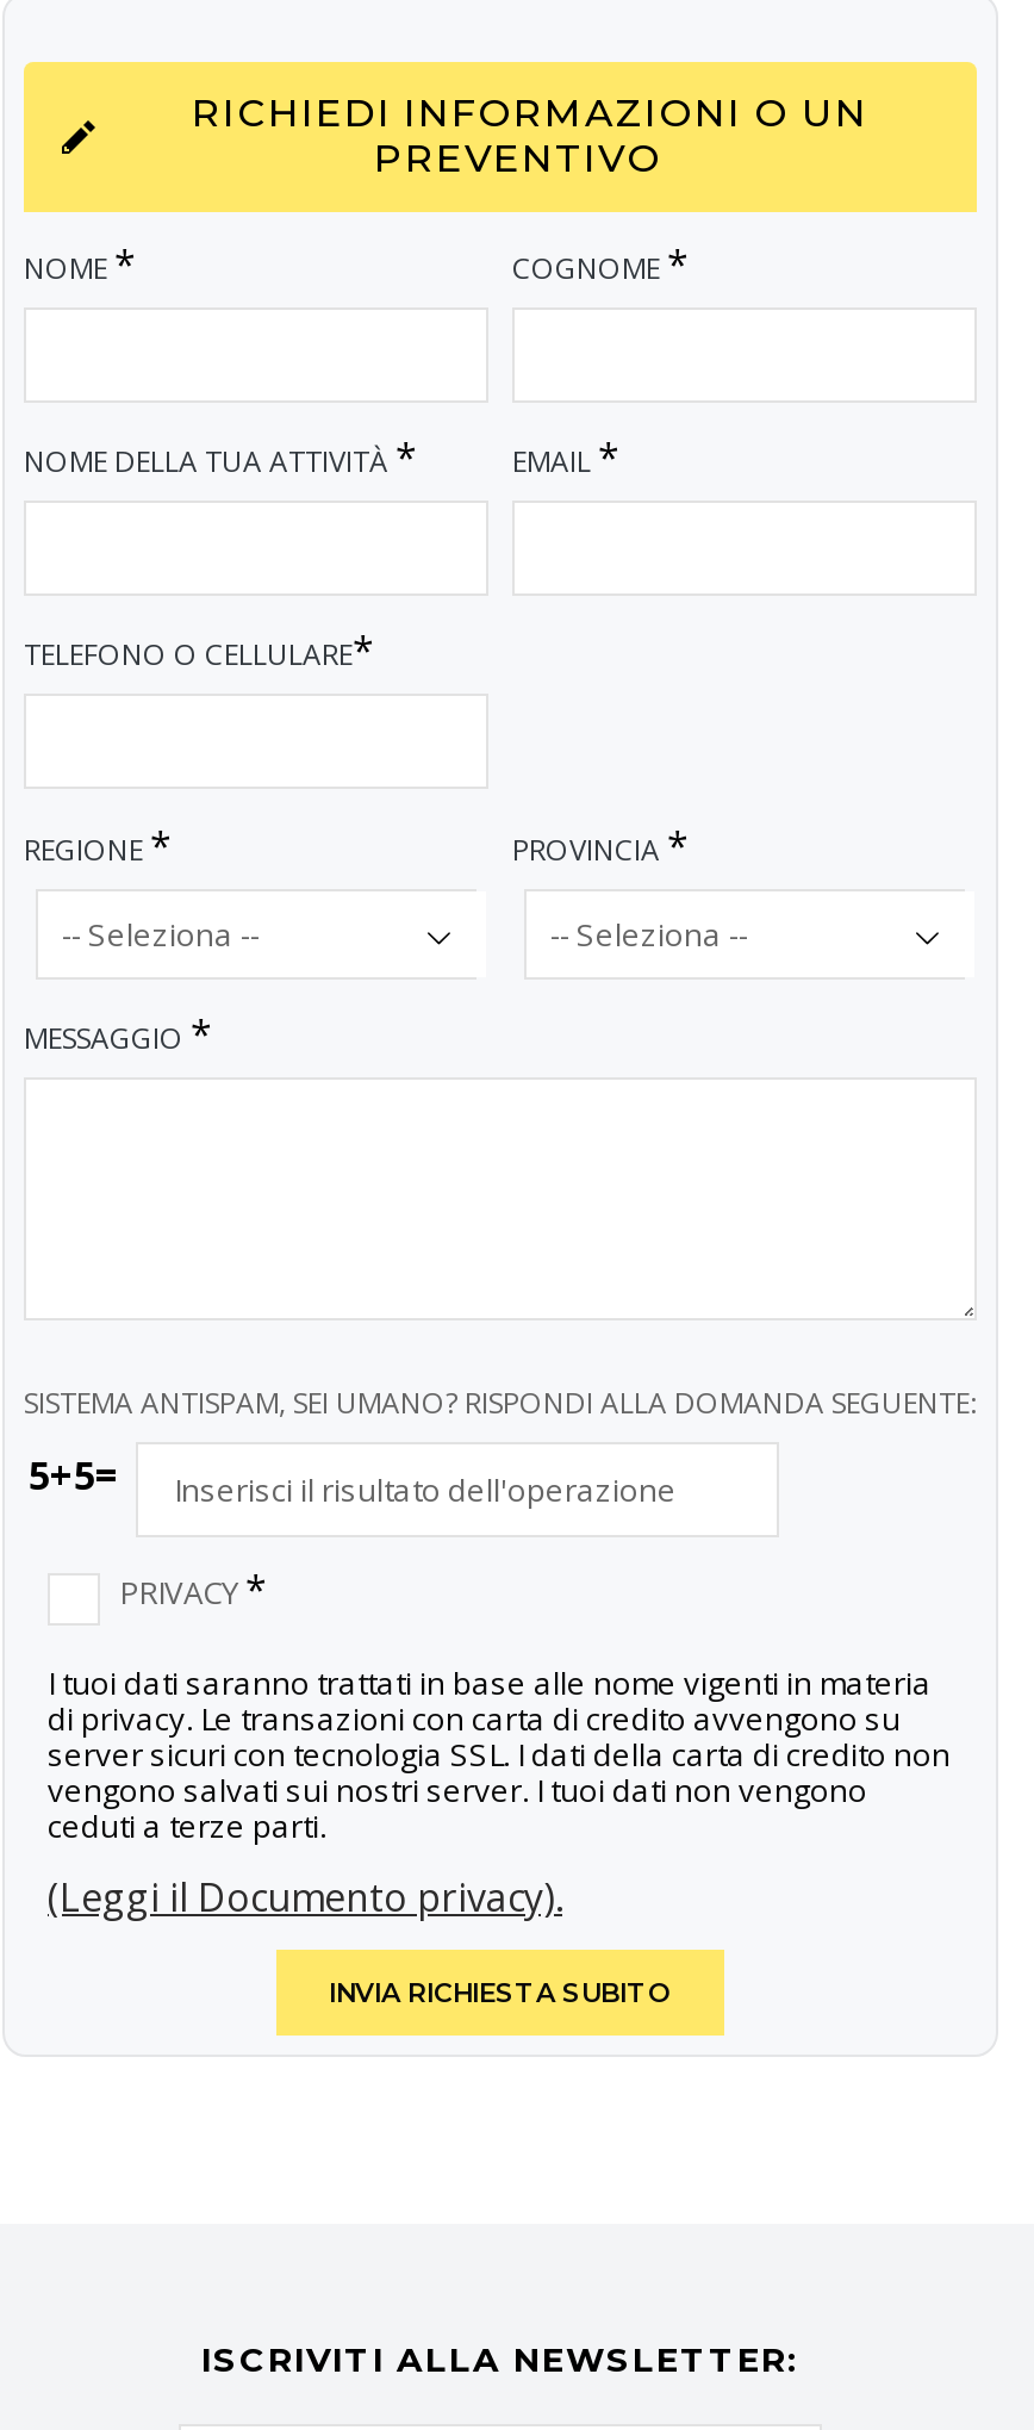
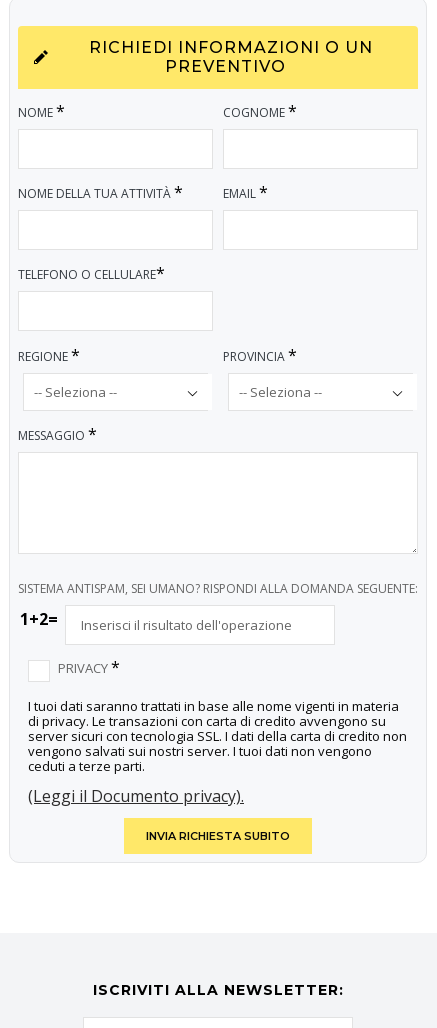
[29,1449,119,1502] 5+5= -> [20,608,58,630] 1+2=

